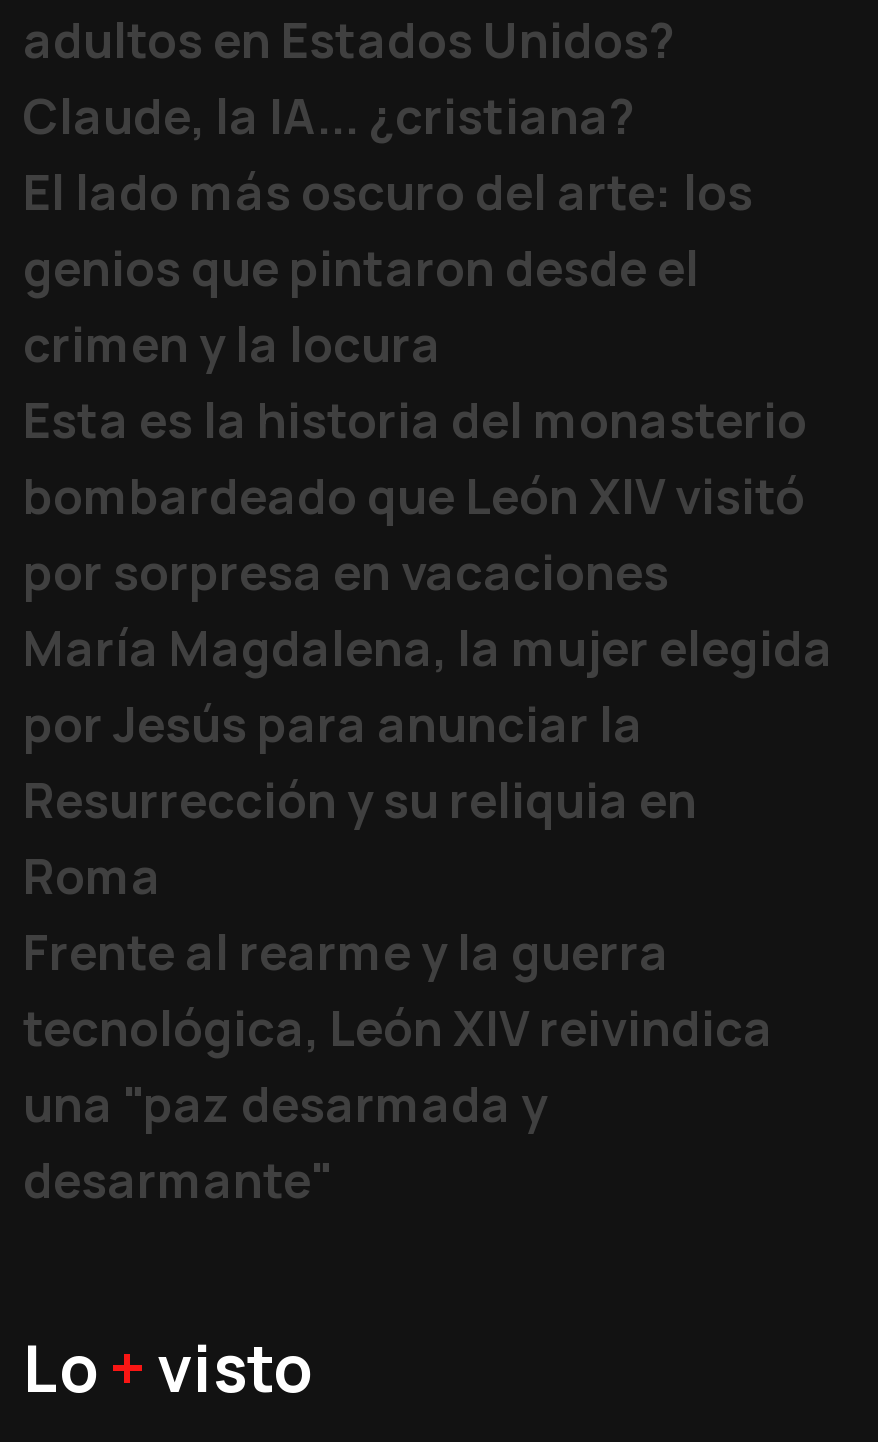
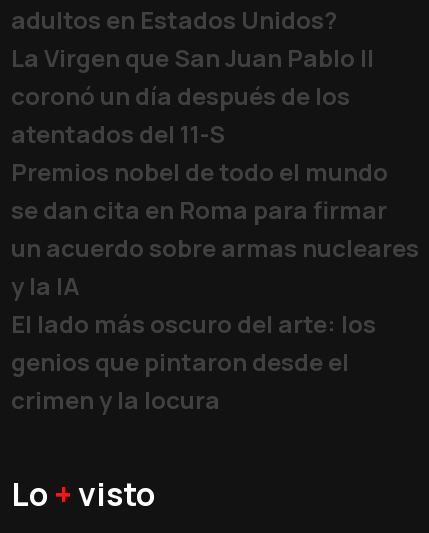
[23,82,635,148] Claude, la IA... ¿cristiana? -> [11,41,419,302] La Virgen que San Juan Pablo II | coronó un día después de los | atentados del 11-S | Premios nobel de todo el mundo | se dan cita en Roma para firmar | un acuerdo sobre armas nucleares | y la IA
moved [23,158,753,376] -> [11,307,376,416]: El lado más oscuro del arte: los | genios que pintaron desde el | crimen y la locura
[23,386,833,1212] Esta es la historia del monasterio | bombardeado que León XIV visitó | por sorpresa en vacaciones | María Magdalena, la mujer elegida | por Jesús para anunciar la | Resurrección y su reliquia en | Roma | Frente al rearme y la guerra | tecnológica, León XIV reivindica | una "paz desarmada y | desarmante" -> none

